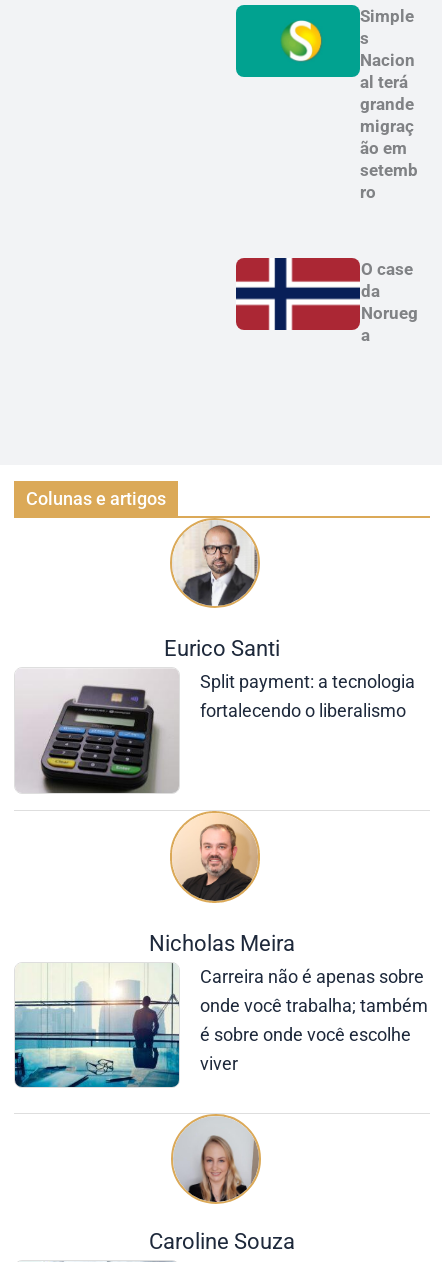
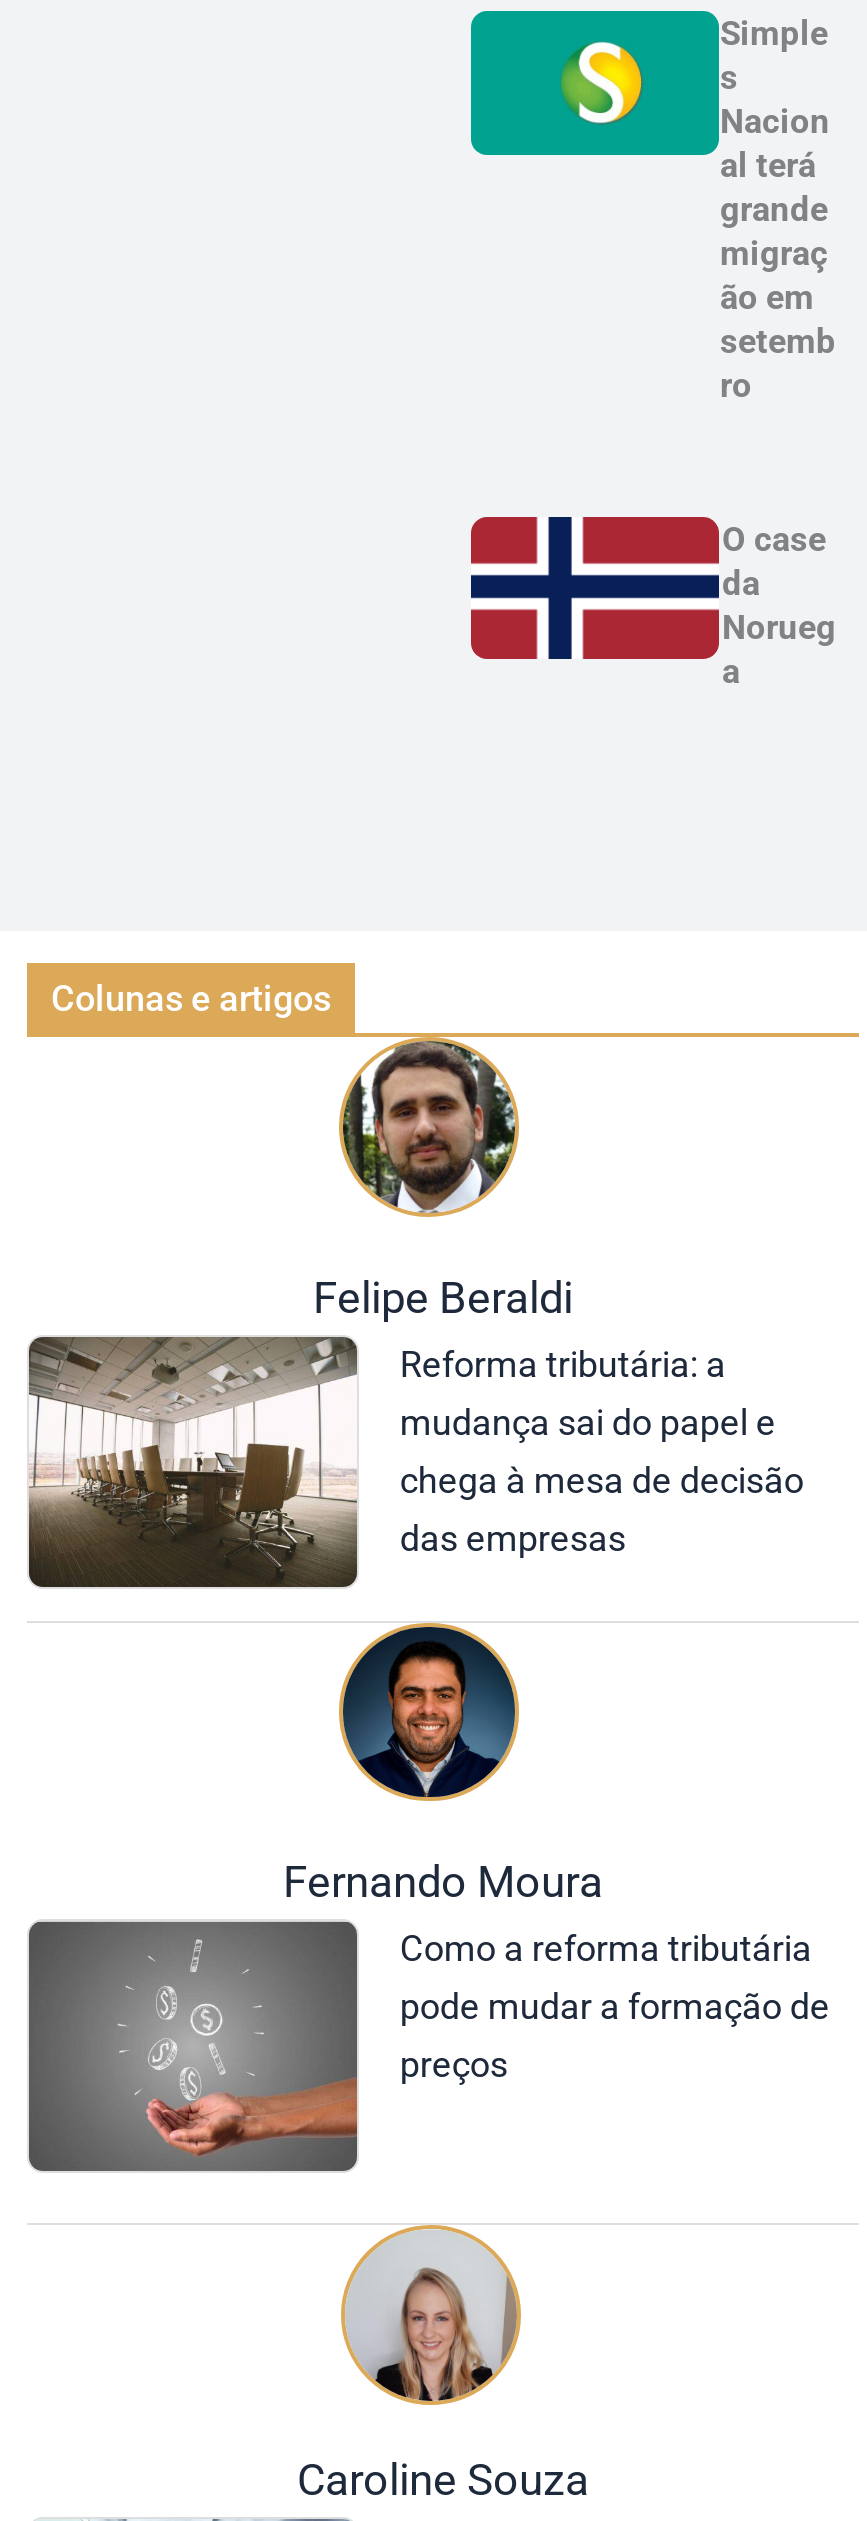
[164,520,415,721] [image] | Eurico Santi | Split payment: a tecnologia | fortalecendo o liberalismo -> [313,1040,804,1559] [image] | Felipe Beraldi | Reforma tributária: a | mudança sai do papel e | chega à mesa de decisão | das empresas
[15,670,179,794] [image] -> [27,1334,359,1588] [image]
[149,814,428,1073] [image] | Nicholas Meira | Carreira não é apenas sobre | onde você trabalha; também | é sobre onde você escolhe | viver -> [283,1624,830,2086] [image] | Fernando Moura | Como a reforma tributária | pode mudar a formação de | preços
[14,963,180,1088] [image] -> [27,1920,359,2172] [image]

